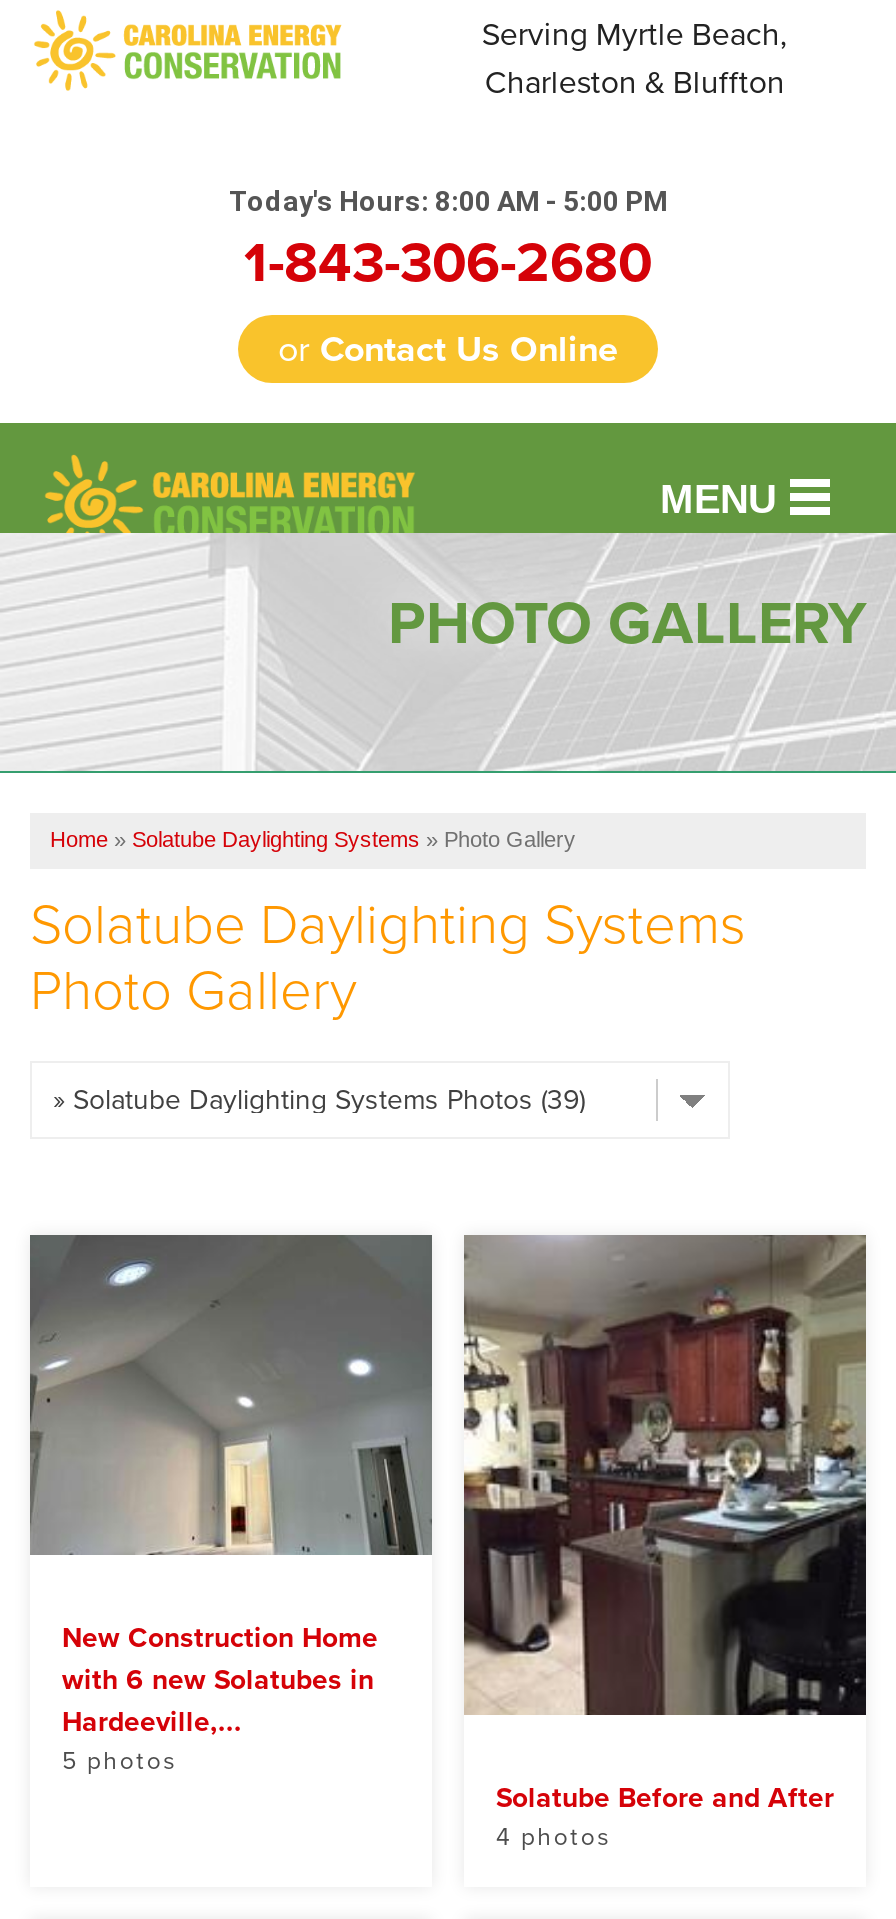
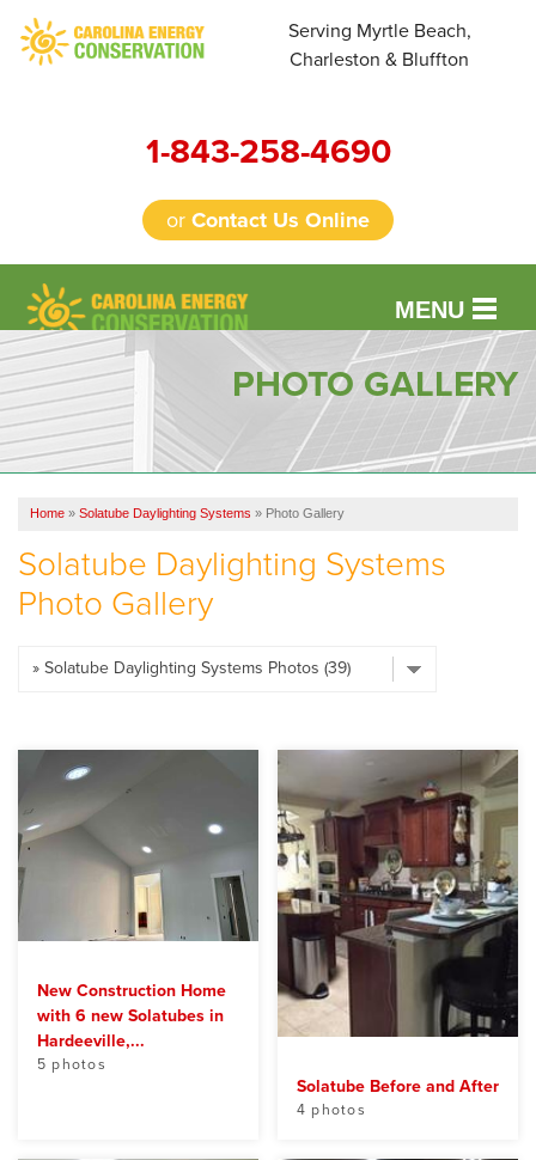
[229,185,667,301] Today's Hours: 8:00 AM - 5:00 PM | 1-843-306-2680 -> [145,127,391,176] 1-843-258-4690

